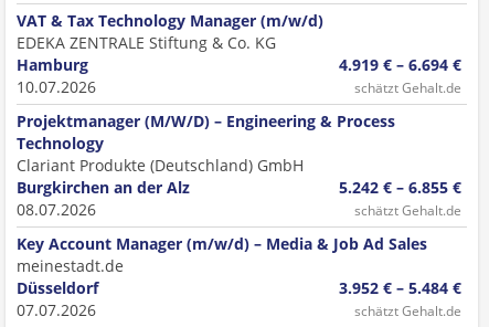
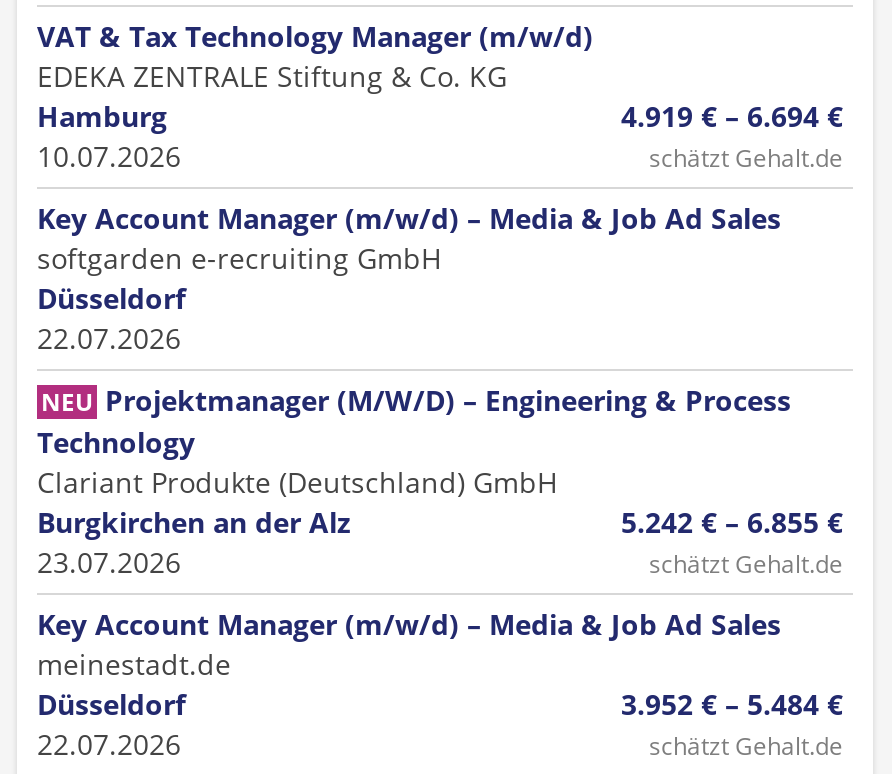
[17,110,395,131] Projektmanager (M/W/D) – Engineering & Process -> [37,199,791,419] Key Account Manager (m/w/d) – Media & Job Ad Sales | softgarden e-recruiting GmbH | Düsseldorf | 22.07.2026 | NEU Projektmanager (M/W/D) – Engineering & Process
[17,199,96,220] 08.07.2026 -> [37,543,181,581] 23.07.2026
[17,299,96,320] 07.07.2026 -> [37,725,181,763] 22.07.2026

